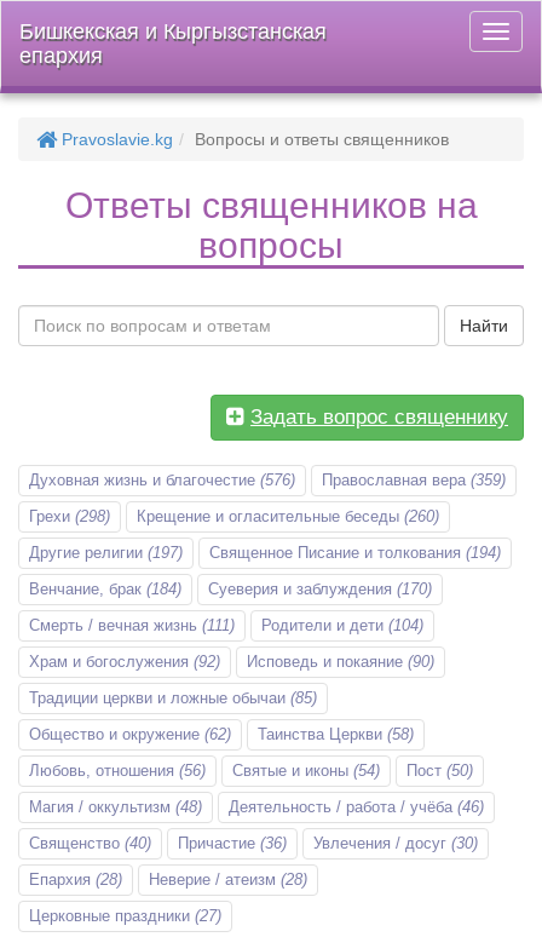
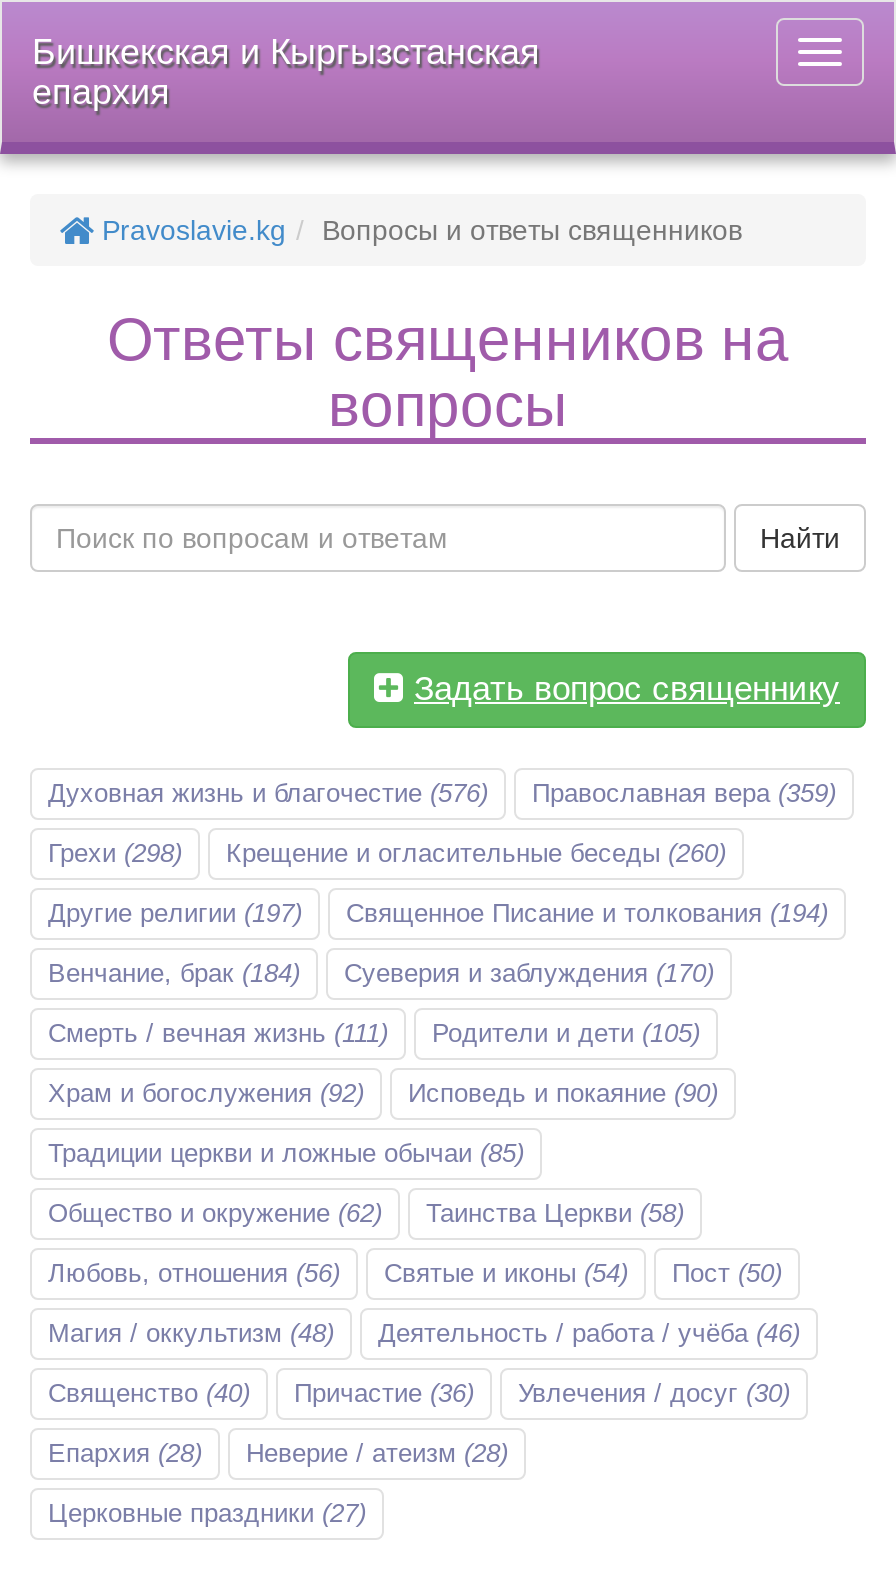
[261,616,423,634] Родители и дети (104) -> [432,1018,700,1048] Родители и дети (105)

